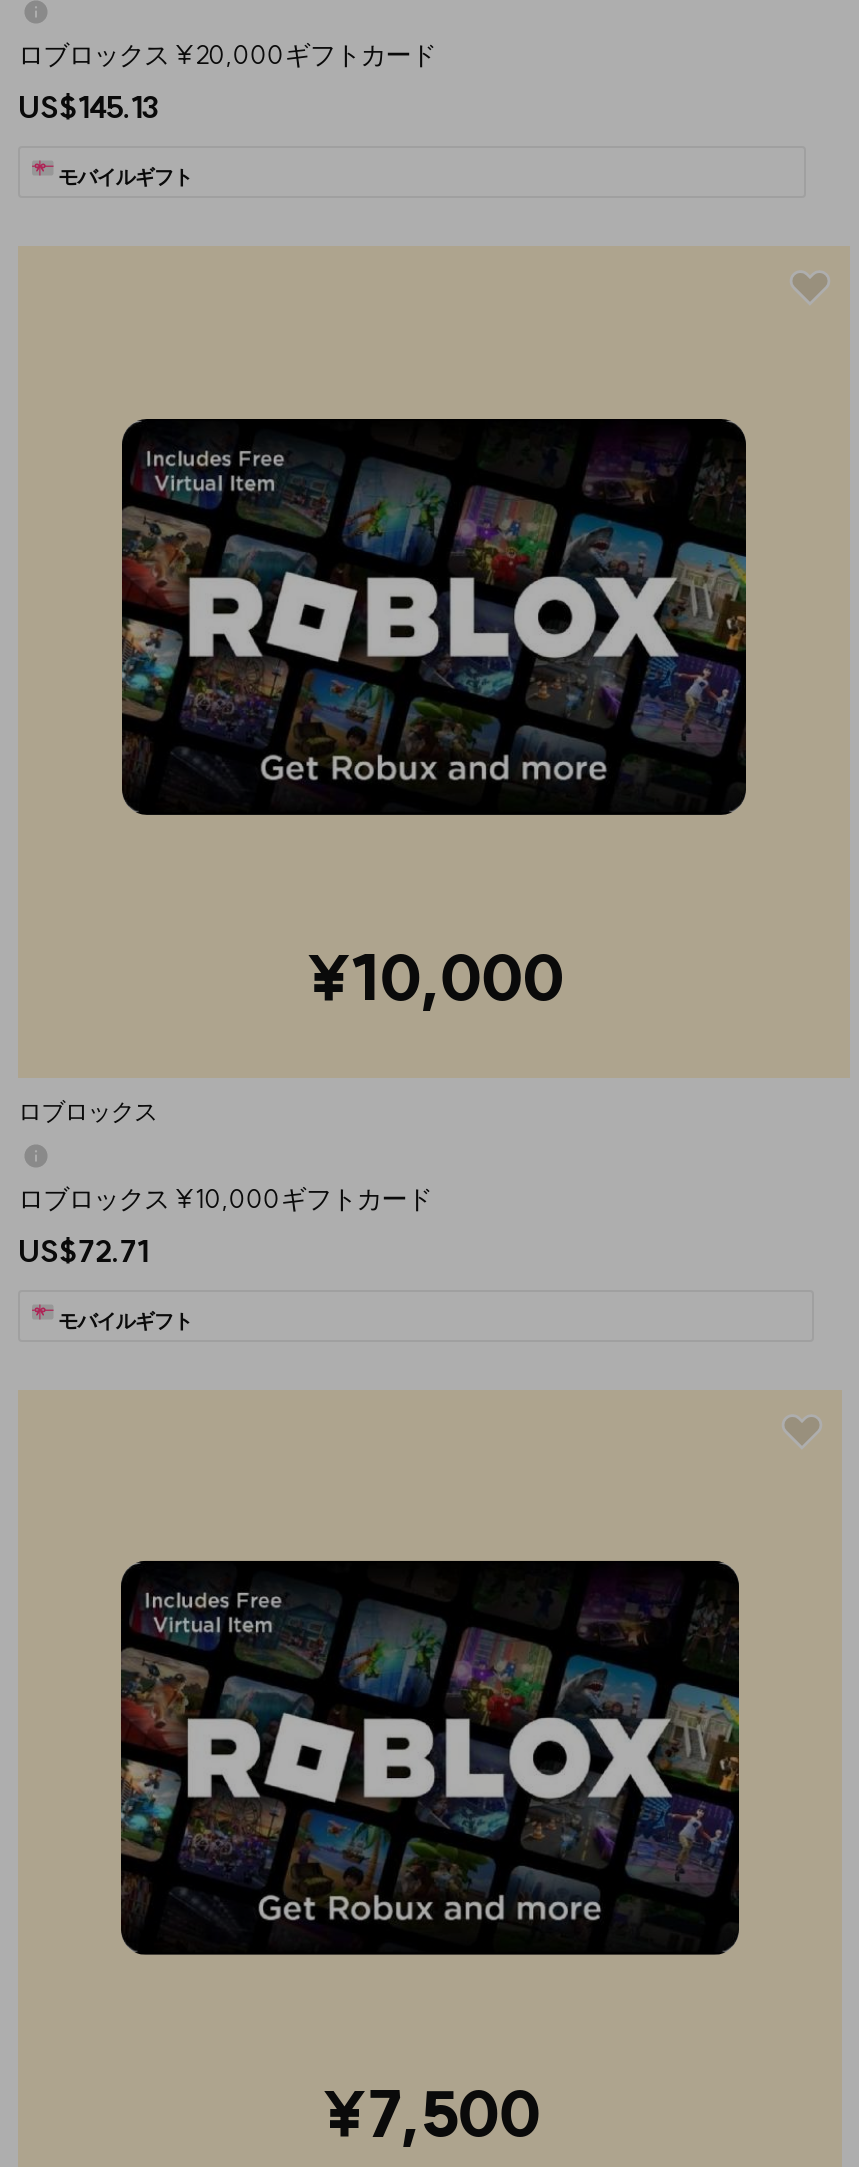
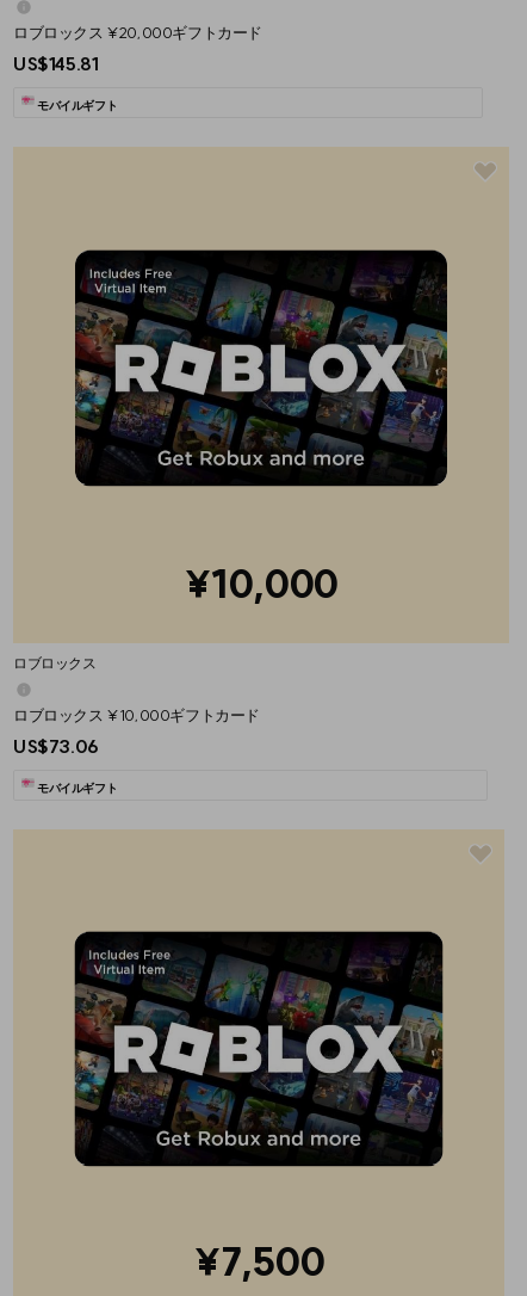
[18,88,161,126] US$145.13 -> [13,53,98,75] US$145.81
[18,1232,148,1270] US$72.71 -> [13,735,99,758] US$73.06

